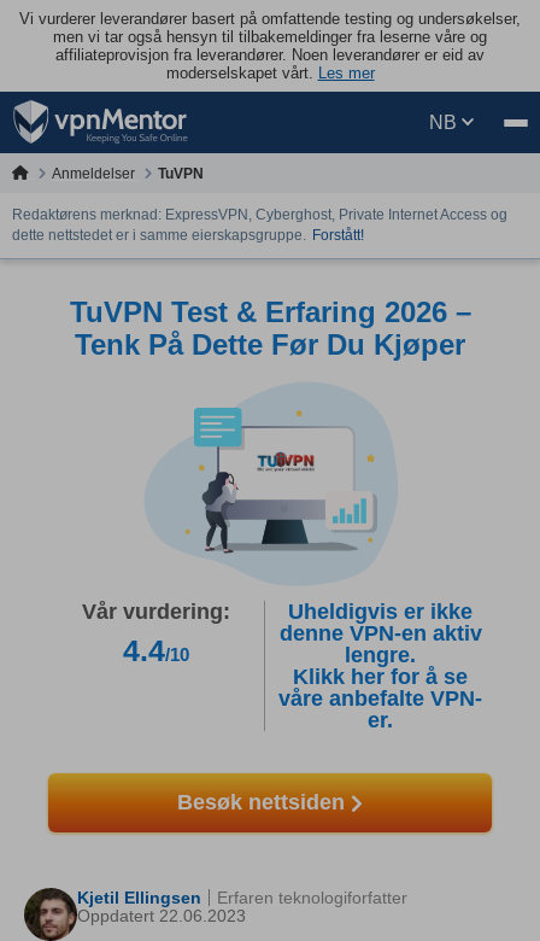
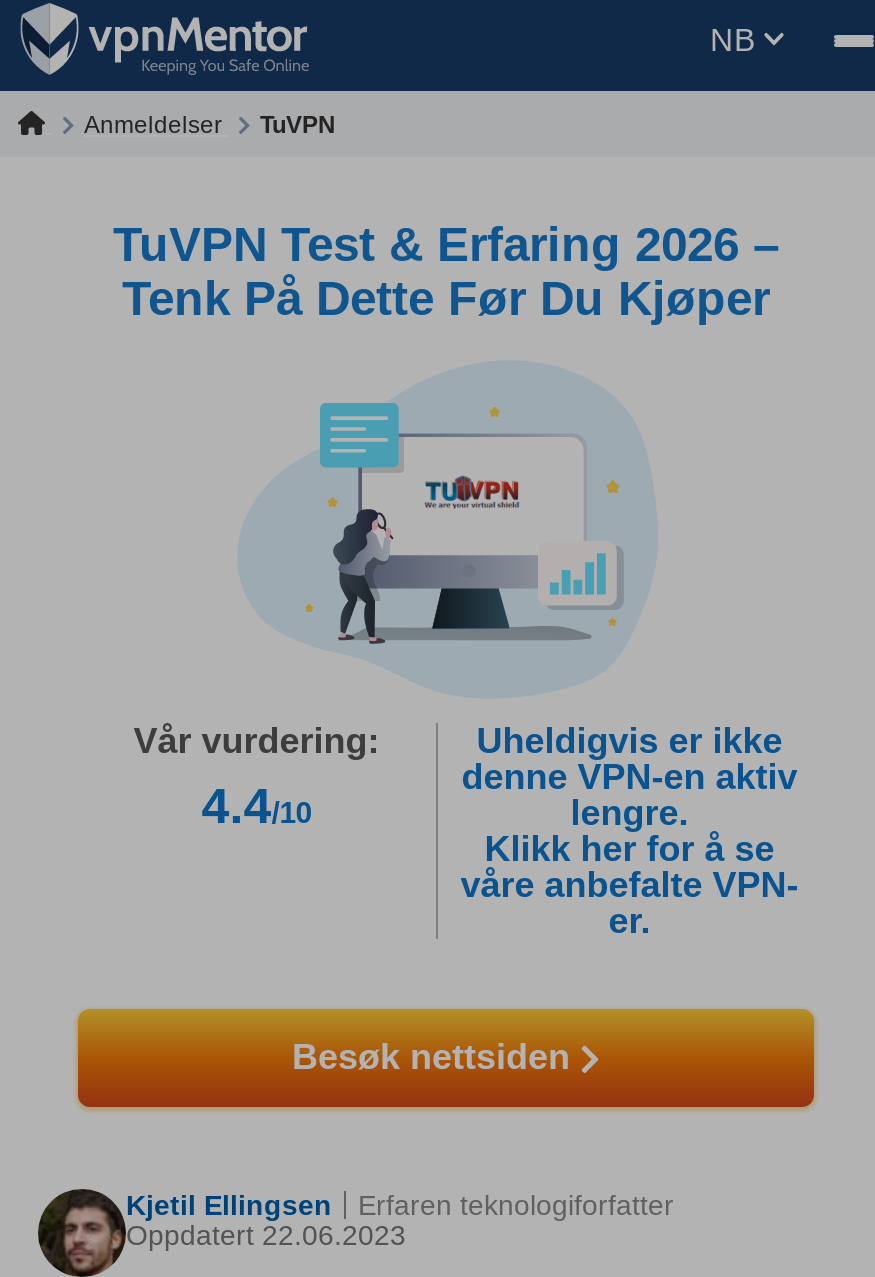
[19,10,521,82] Vi vurderer leverandører basert på omfattende testing og undersøkelser, | men vi tar også hensyn til tilbakemeldinger fra leserne våre og | affiliateprovisjon fra leverandører. Noen leverandører er eid av | moderselskapet vårt. Les mer -> none
[12,206,507,244] Redaktørens merknad: ExpressVPN, Cyberghost, Private Internet Access og | dette nettstedet er i samme eierskapsgruppe. Forstått! -> none

